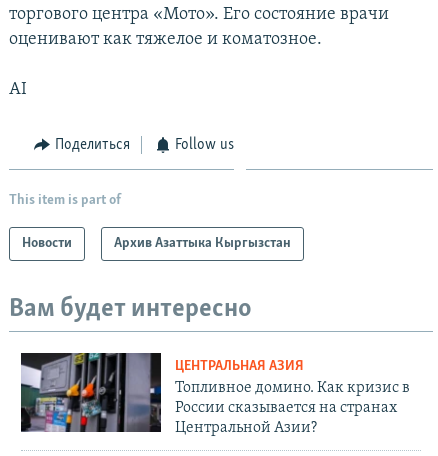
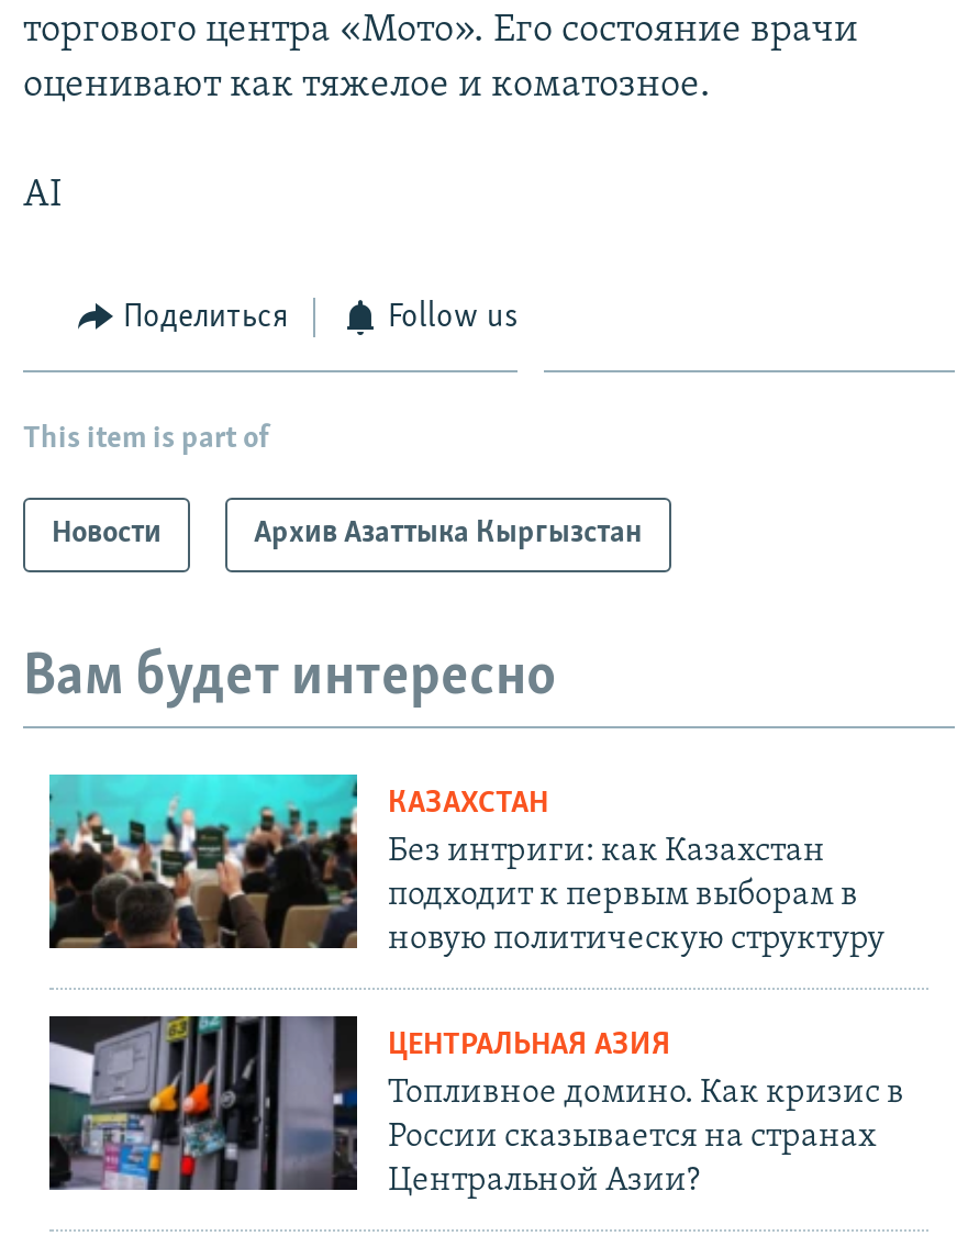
none -> [47,772,884,957] [image] | КАЗАХСТАН | Без интриги: как Казахстан | подходит к первым выборам в | новую политическую структуру

